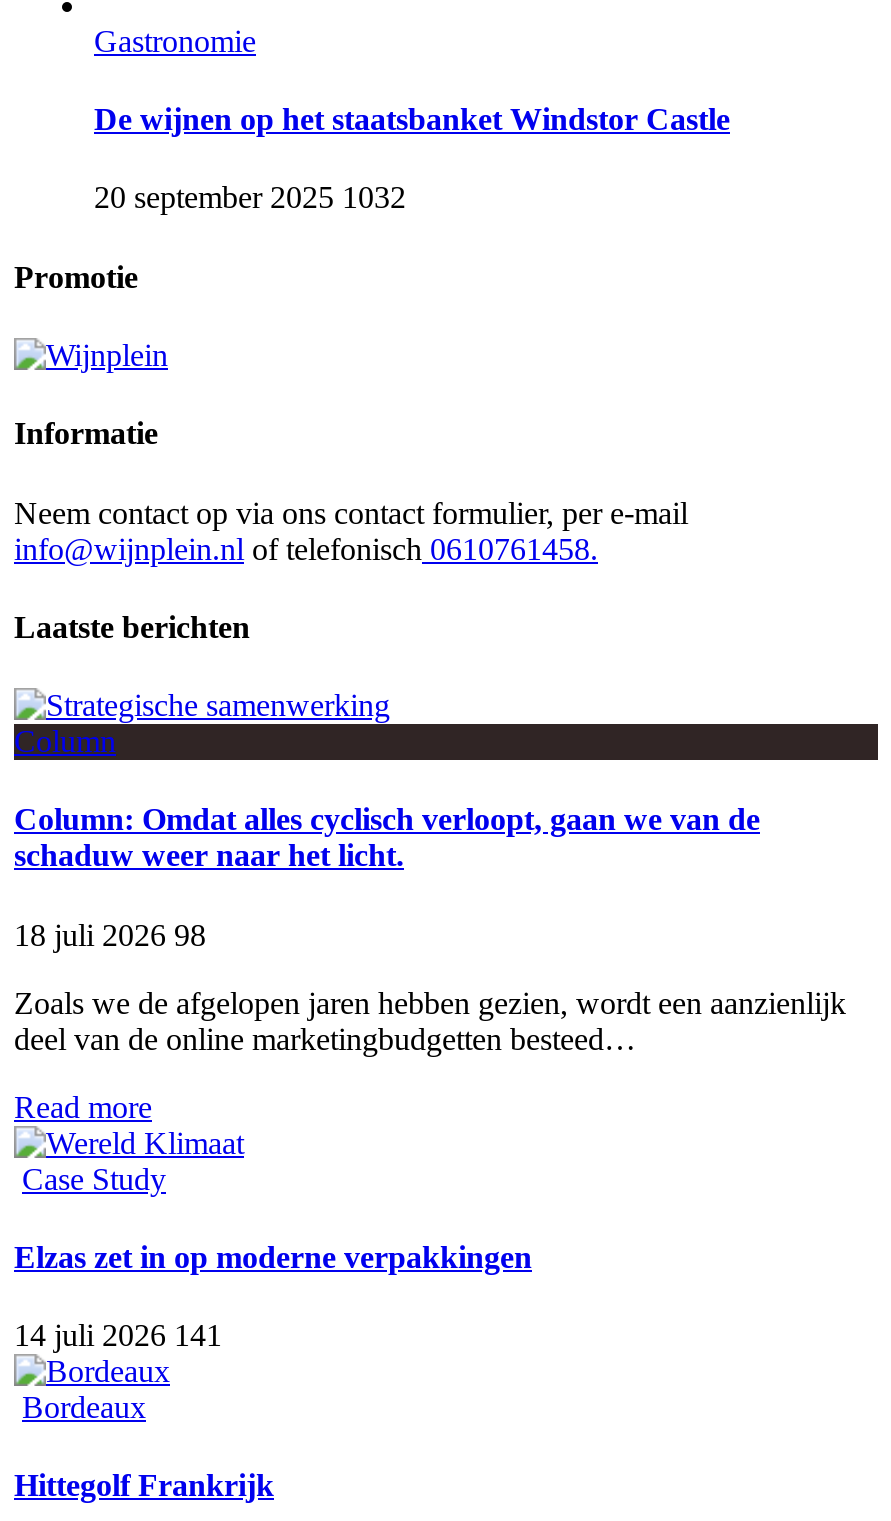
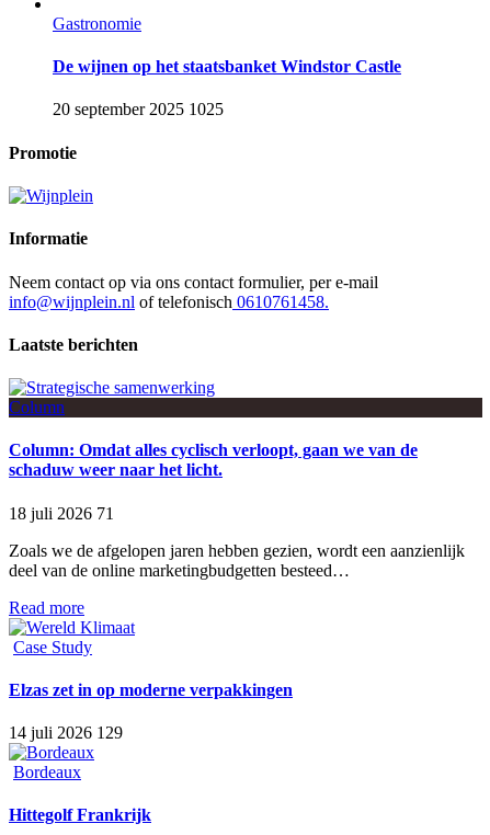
[94,181,406,215] 20 september 2025 1032 -> [53,100,224,119] 20 september 2025 1025
[14,917,206,951] 18 juli 2026 98 -> [9,504,114,522] 18 juli 2026 71
[14,1318,222,1352] 14 juli 2026 141 -> [9,723,123,742] 14 juli 2026 129

